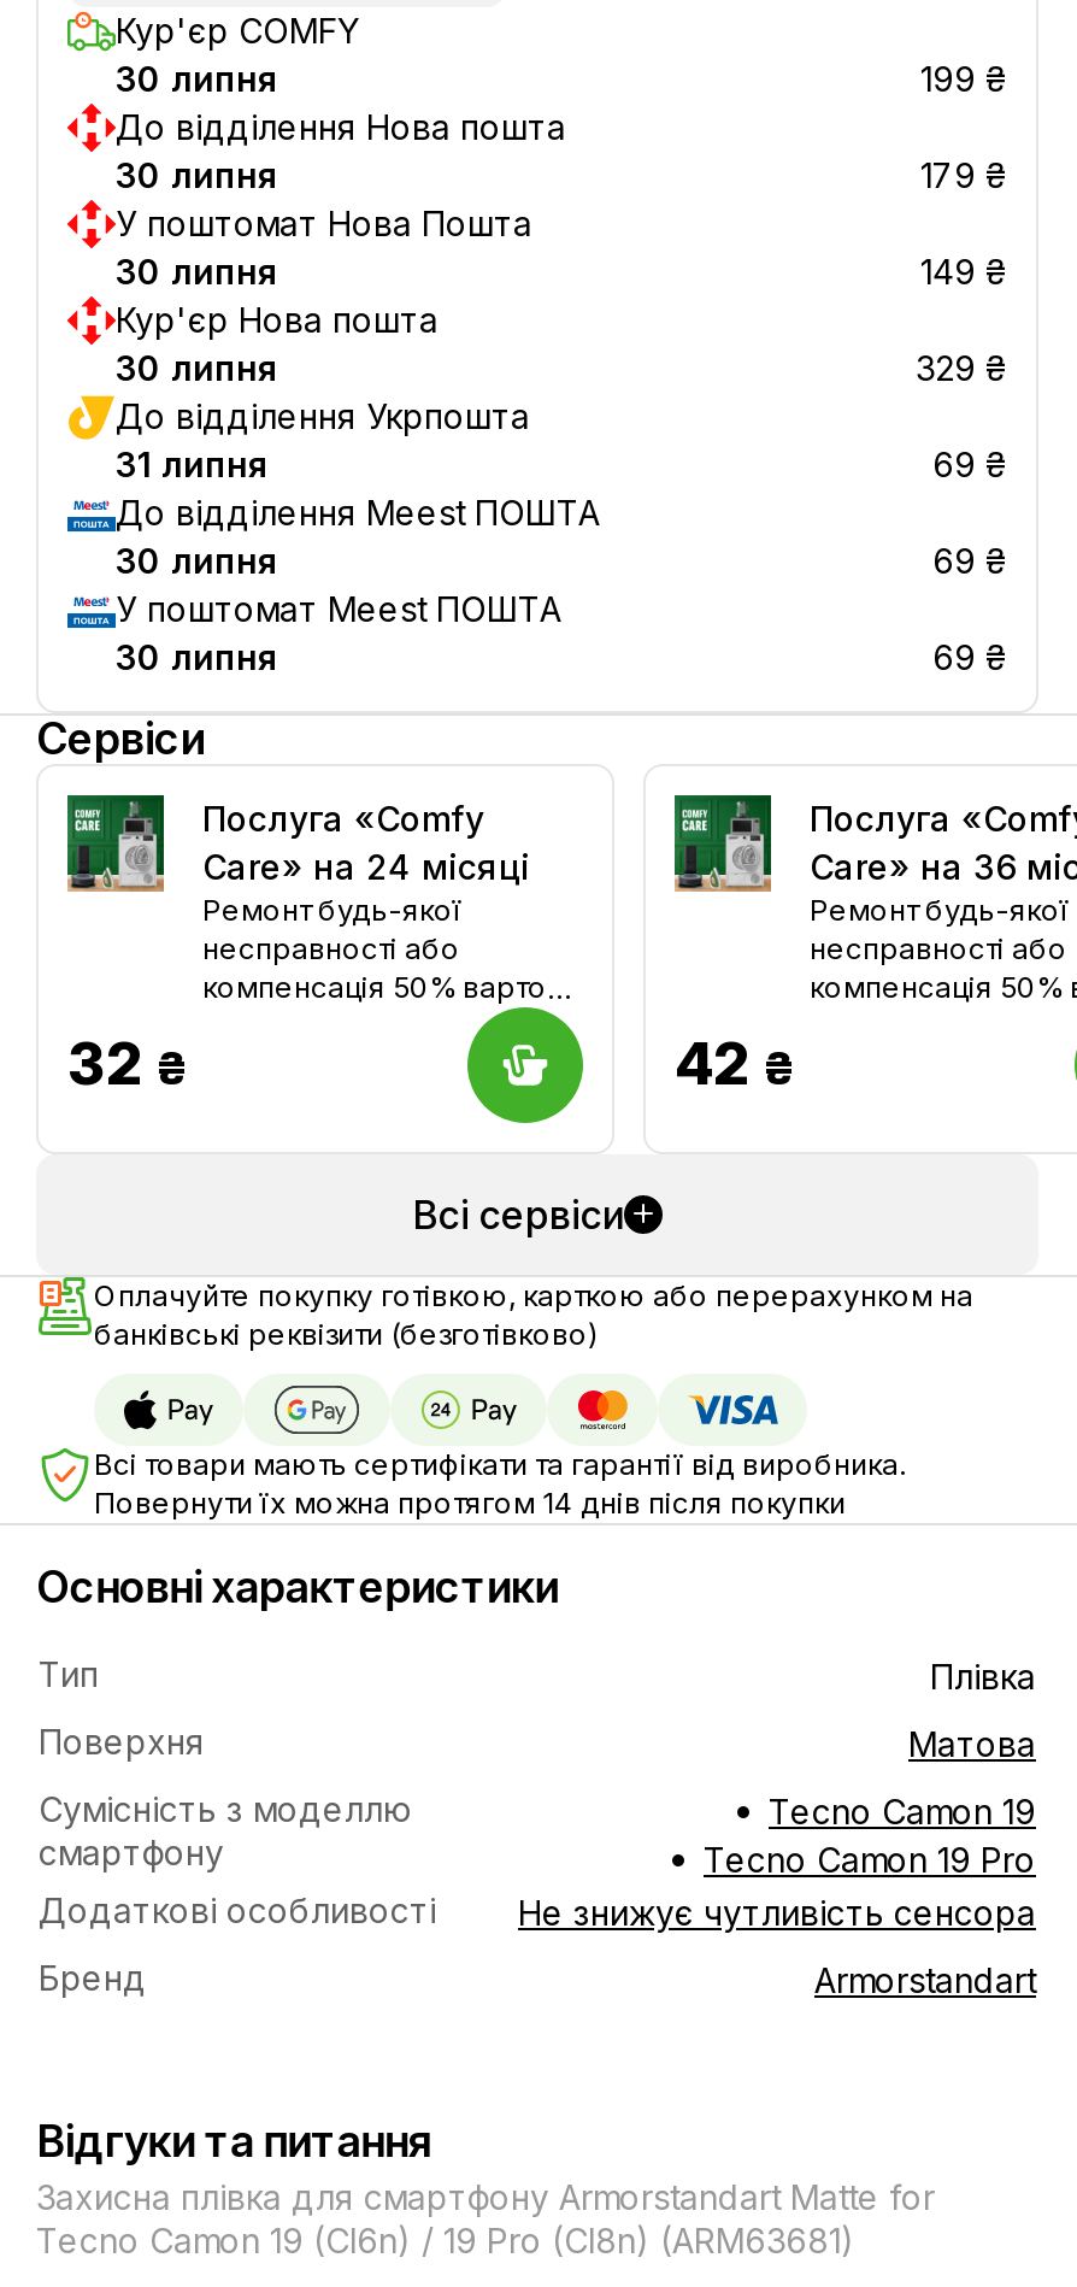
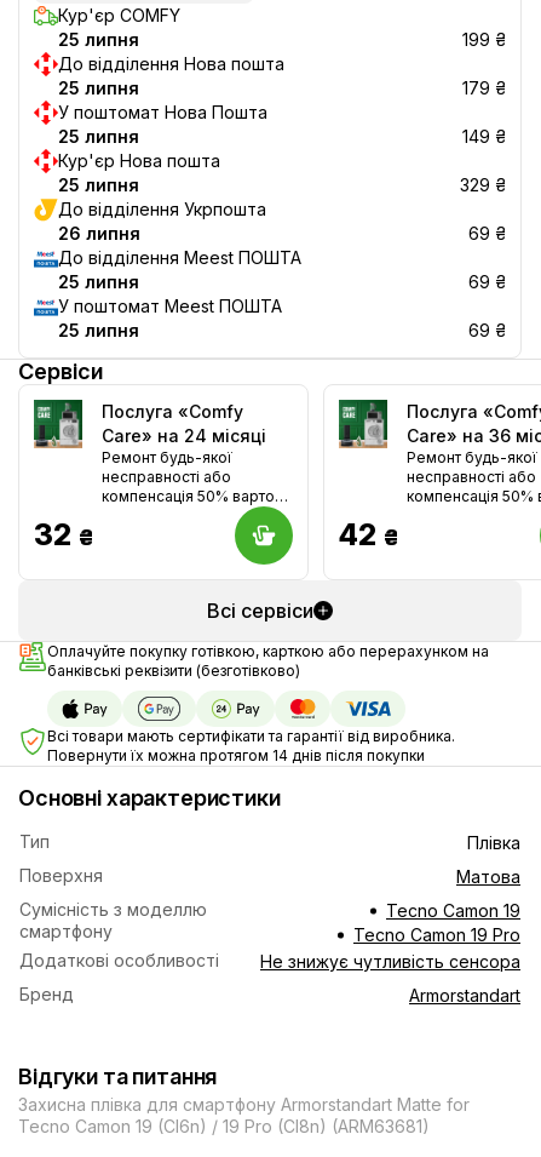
[116,59,279,100] 30 липня -> [58,30,139,50] 25 липня
[116,155,279,196] 30 липня -> [58,78,139,99] 25 липня
[116,252,279,293] 30 липня -> [58,126,139,147] 25 липня
[116,348,279,389] 30 липня -> [58,175,139,196] 25 липня
[116,444,270,485] 31 липня -> [58,223,140,244] 26 липня
[116,541,279,582] 30 липня -> [58,272,139,292] 25 липня
[116,637,279,678] 30 липня -> [58,320,139,341] 25 липня

